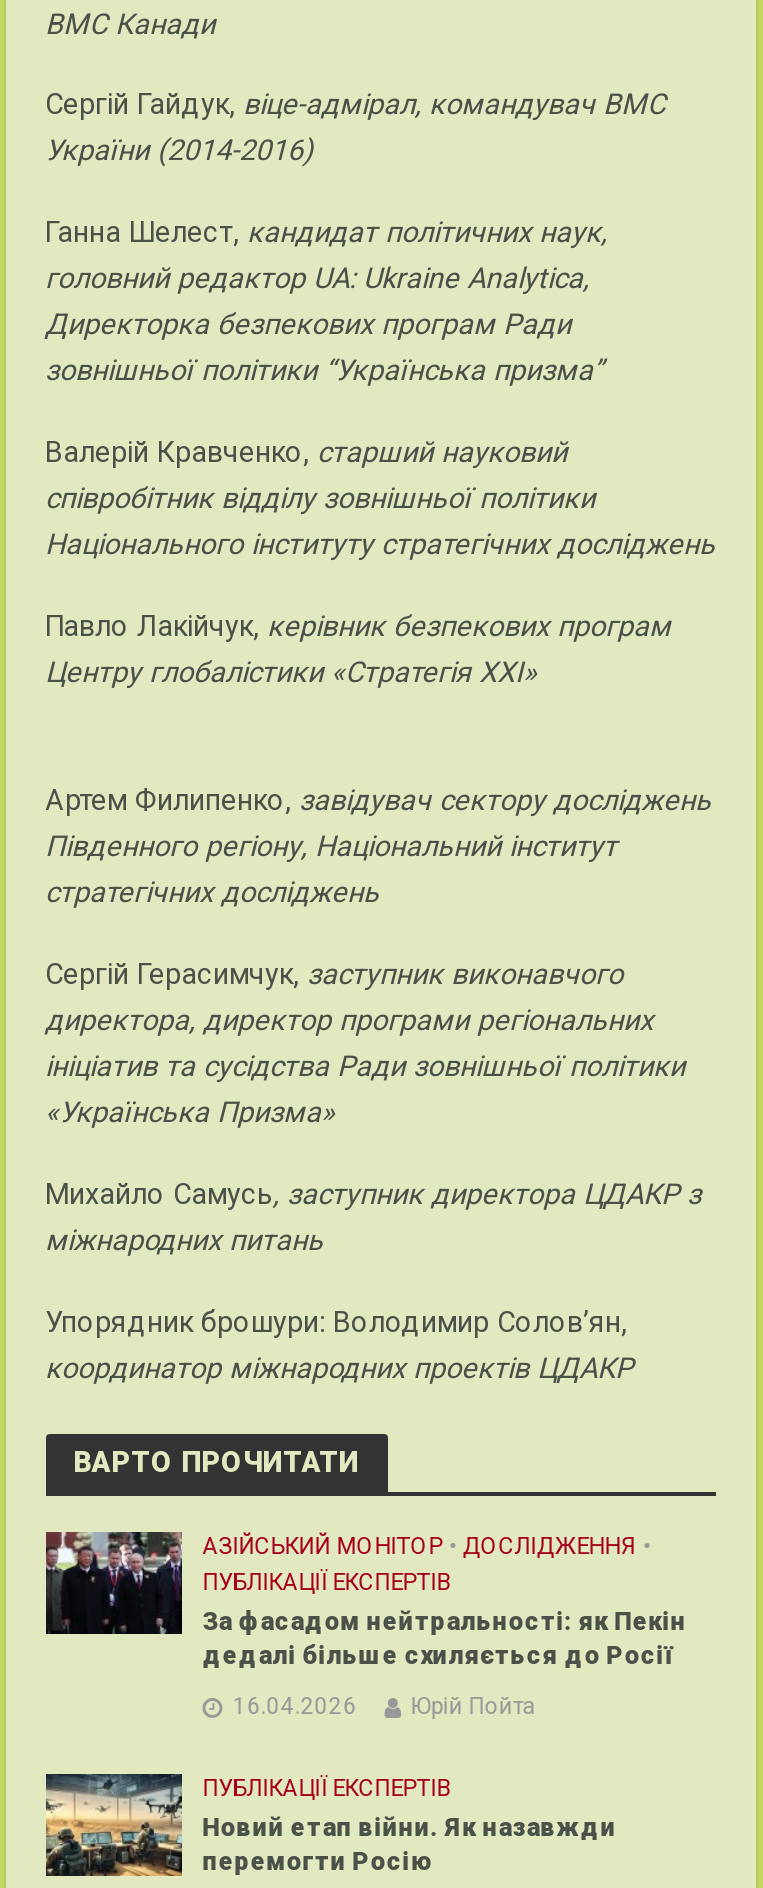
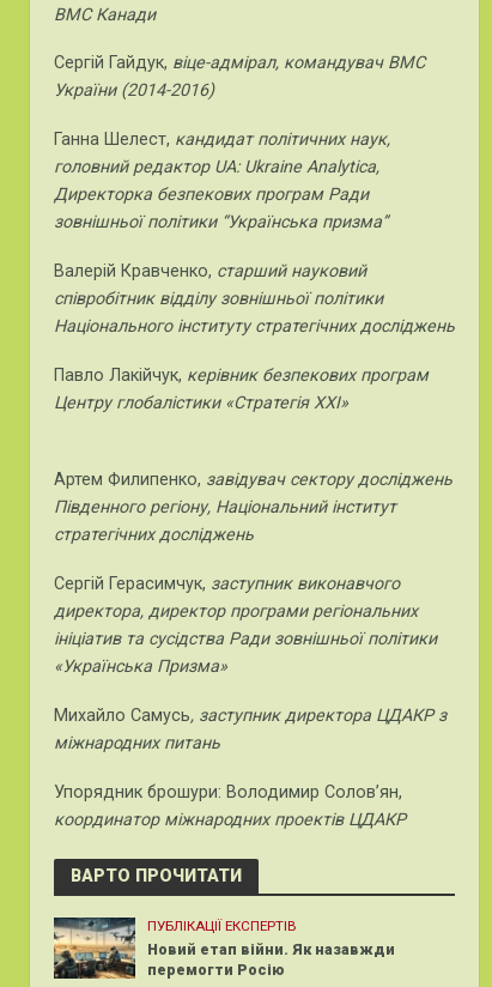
[44,1530,686,1720] [image] | АЗІЙСЬКИЙ МОНІТОР • ДОСЛІДЖЕННЯ • | ПУБЛІКАЦІЇ ЕКСПЕРТІВ | За фасадом нейтральності: як Пекін | дедалі більше схиляється до Росії | 16.04.2026 | Юрій Пойта -> none

